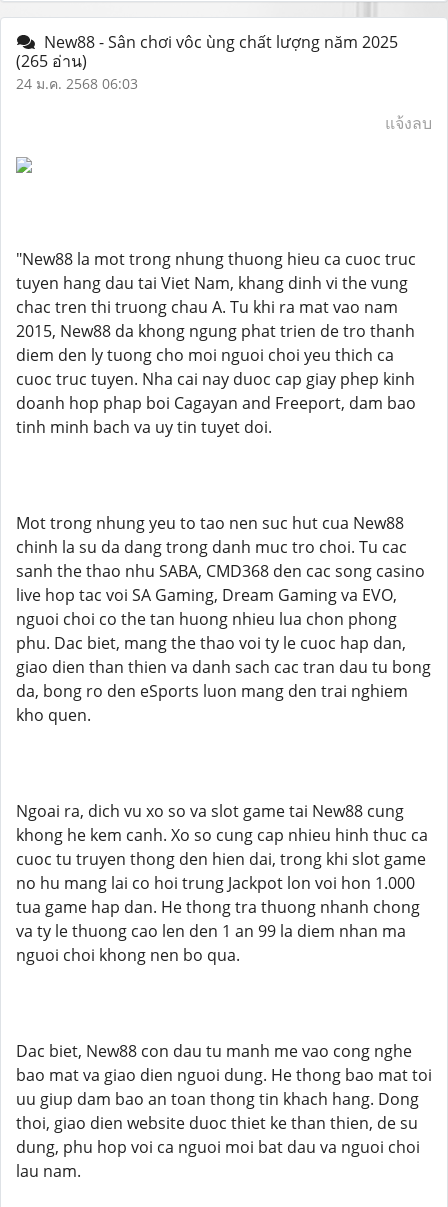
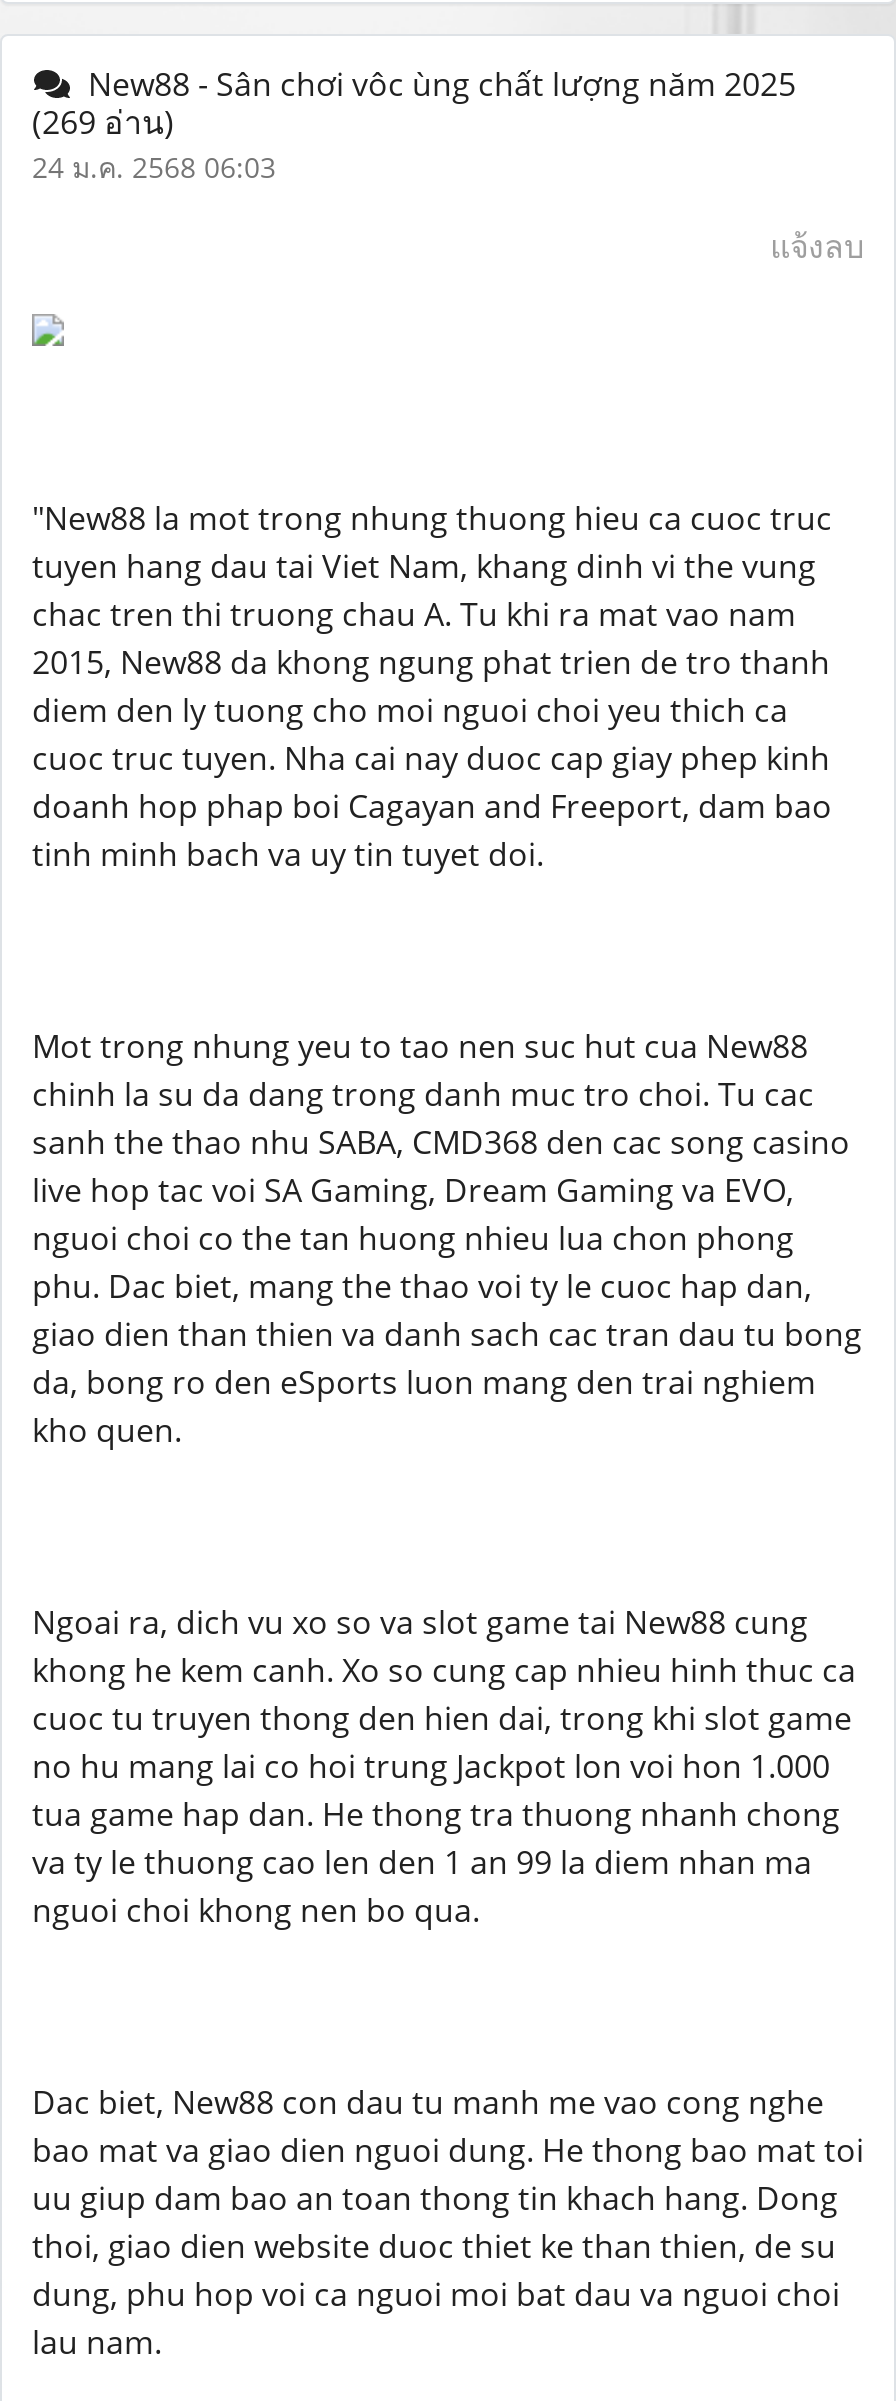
[16,50,87,72] (265 อ่าน) -> [32,100,174,144] (269 อ่าน)

